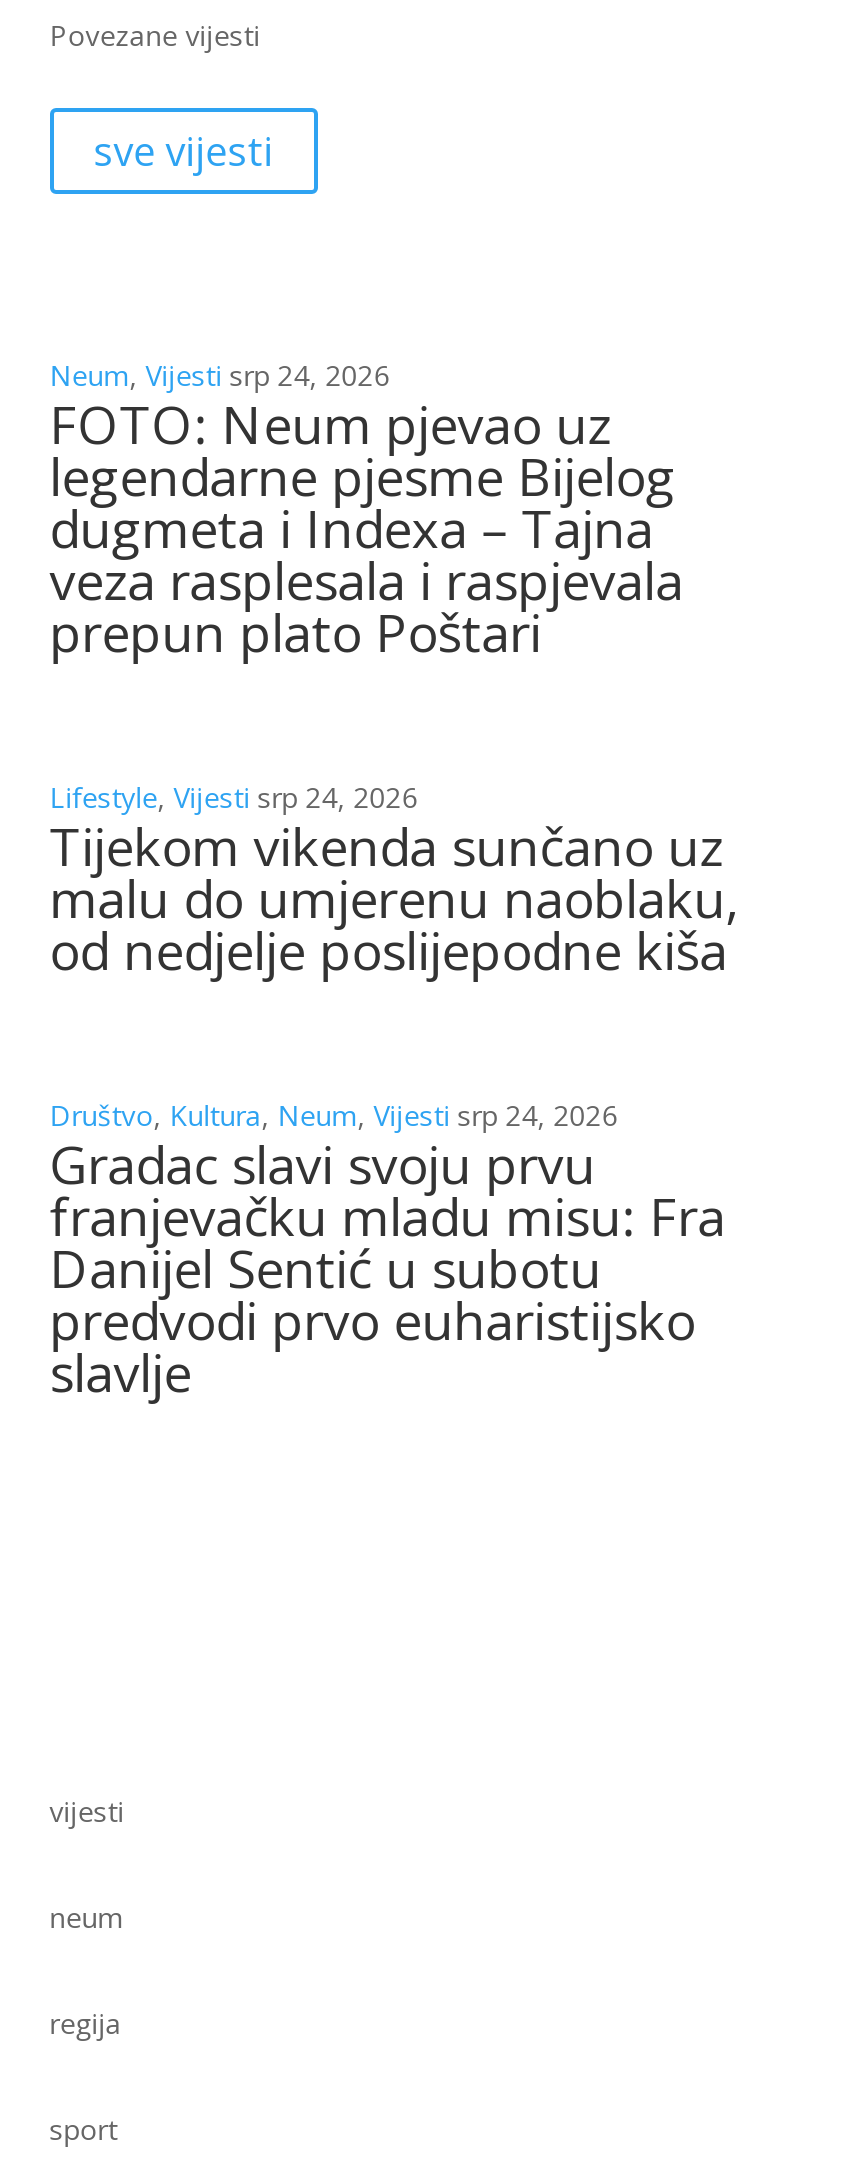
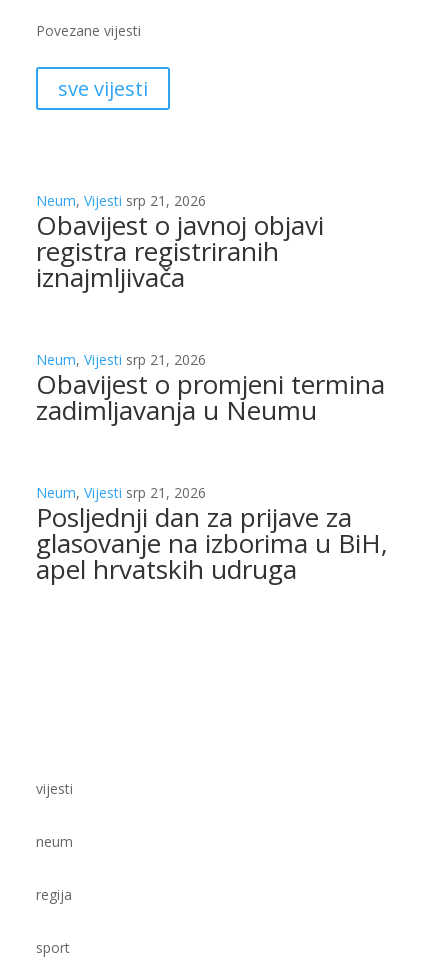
[50,356,684,668] Neum, Vijesti srp 24, 2026 | FOTO: Neum pjevao uz | legendarne pjesme Bijelog | dugmeta i Indexa – Tajna | veza rasplesala i raspjevala | prepun plato Poštari -> [36,191,324,295] Neum, Vijesti srp 21, 2026 | Obavijest o javnoj objavi | registra registriranih | iznajmljivača
[50,778,740,986] Lifestyle, Vijesti srp 24, 2026 | Tijekom vikenda sunčano uz | malu do umjerenu naoblaku, | od nedjelje poslijepodne kiša -> [36,350,385,428] Neum, Vijesti srp 21, 2026 | Obavijest o promjeni termina | zadimljavanja u Neumu
[50,1096,726,1408] Društvo, Kultura, Neum, Vijesti srp 24, 2026 | Gradac slavi svoju prvu | franjevačku mladu misu: Fra | Danijel Sentić u subotu | predvodi prvo euharistijsko | slavlje -> [36,483,388,587] Neum, Vijesti srp 21, 2026 | Posljednji dan za prijave za | glasovanje na izborima u BiH, | apel hrvatskih udruga

